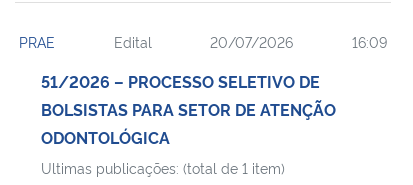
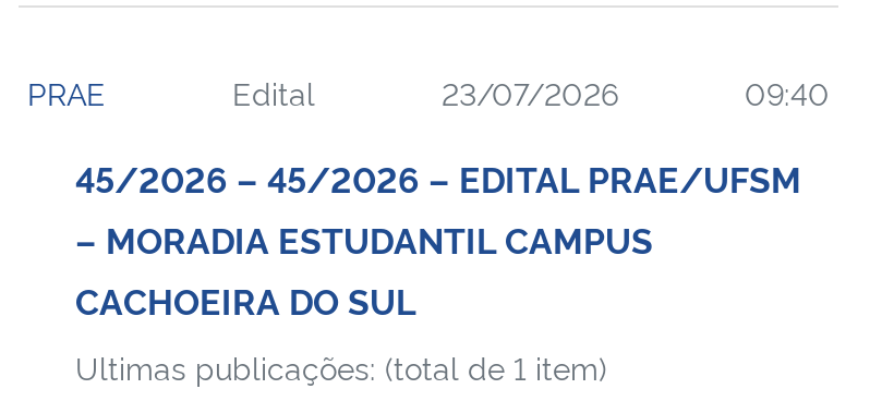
[210,32,387,51] 20/07/2026 | 16:09 -> [442,70,830,111] 23/07/2026 | 09:40
[41,70,336,148] 51/2026 – PROCESSO SELETIVO DE | BOLSISTAS PARA SETOR DE ATENÇÃO | ODONTOLÓGICA -> [75,153,801,323] 45/2026 – 45/2026 – EDITAL PRAE/UFSM | – MORADIA ESTUDANTIL CAMPUS | CACHOEIRA DO SUL

